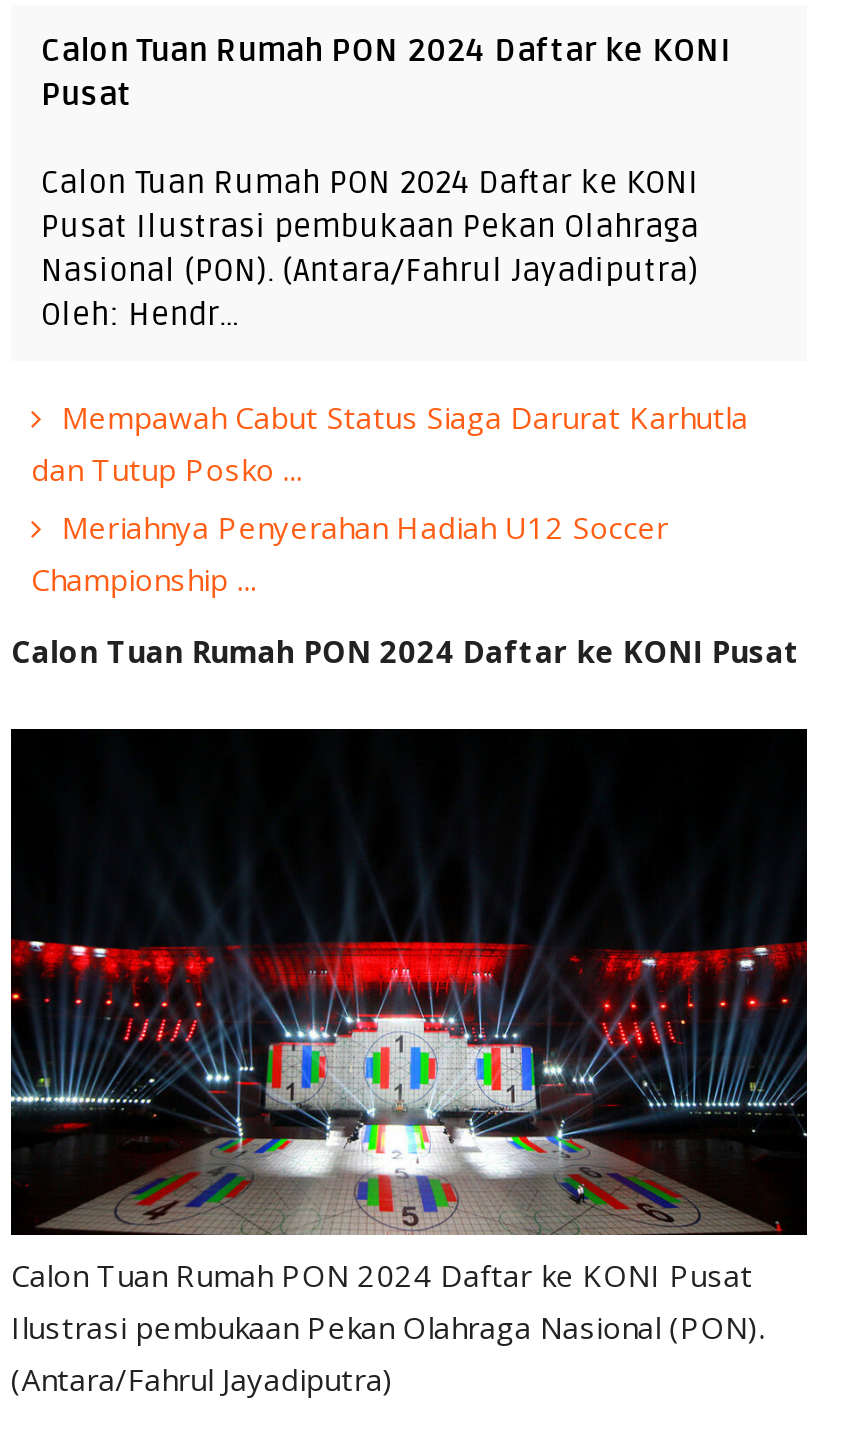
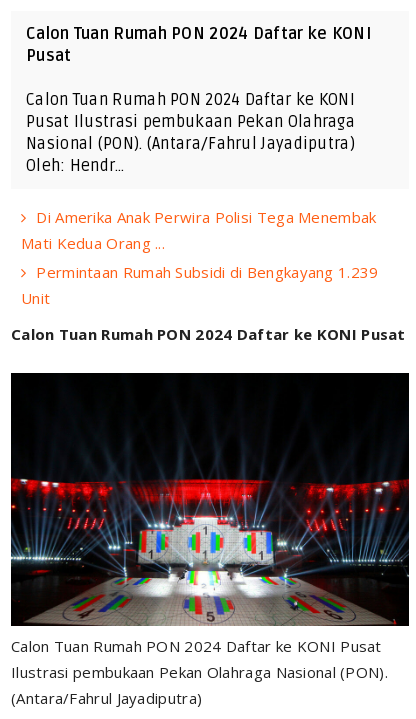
[31,397,748,599] Mempawah Cabut Status Siaga Darurat Karhutla | dan Tutup Posko ... | Meriahnya Penyerahan Hadiah U12 Soccer | Championship ... -> [21,207,378,308] Di Amerika Anak Perwira Polisi Tega Menembak | Mati Kedua Orang ... | Permintaan Rumah Subsidi di Bengkayang 1.239 | Unit

